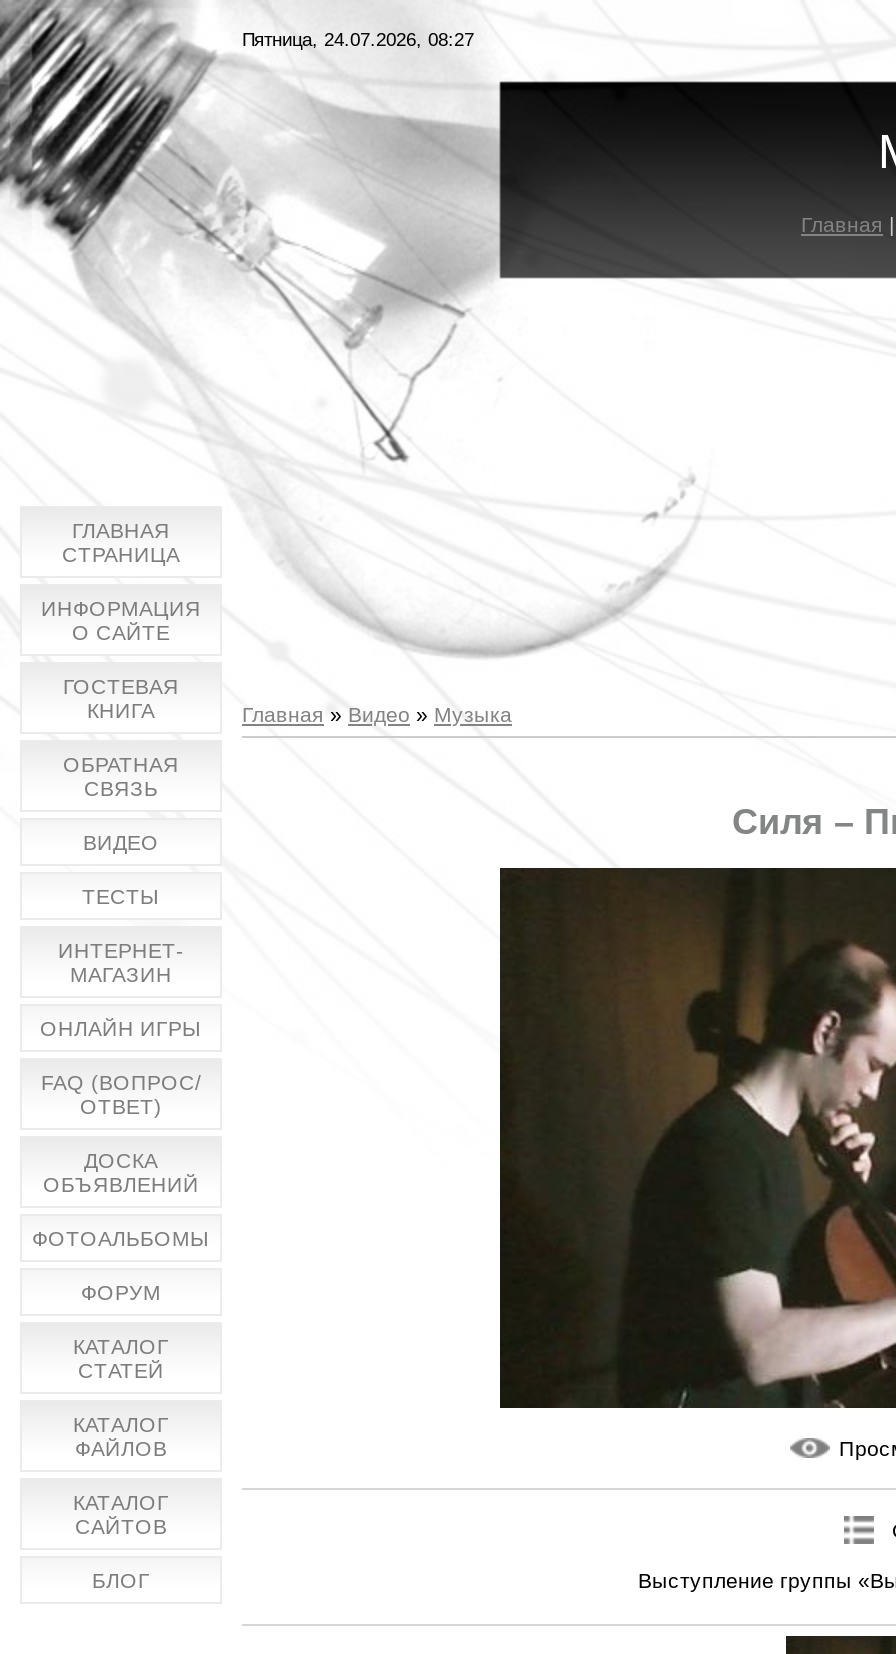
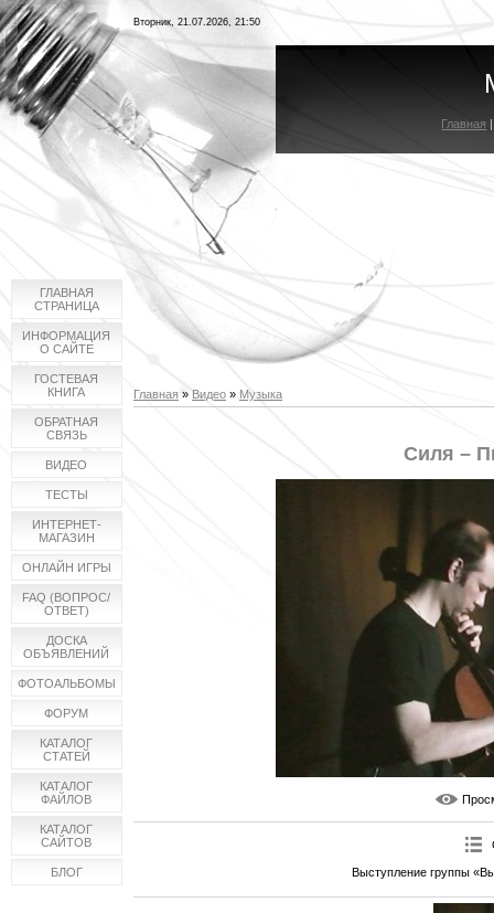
[242,30,474,50] Пятница, 24.07.2026, 08:27 -> [133,17,260,28] Вторник, 21.07.2026, 21:50

